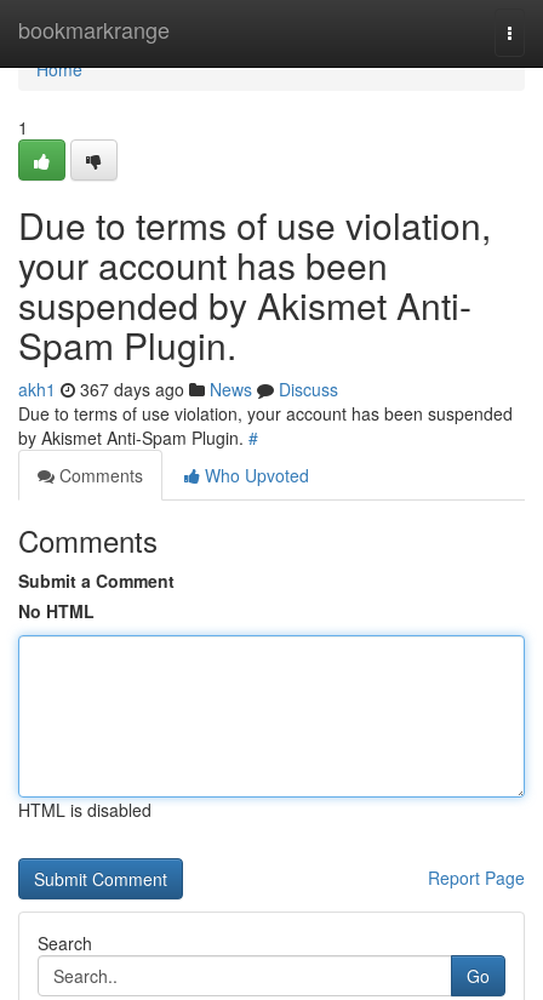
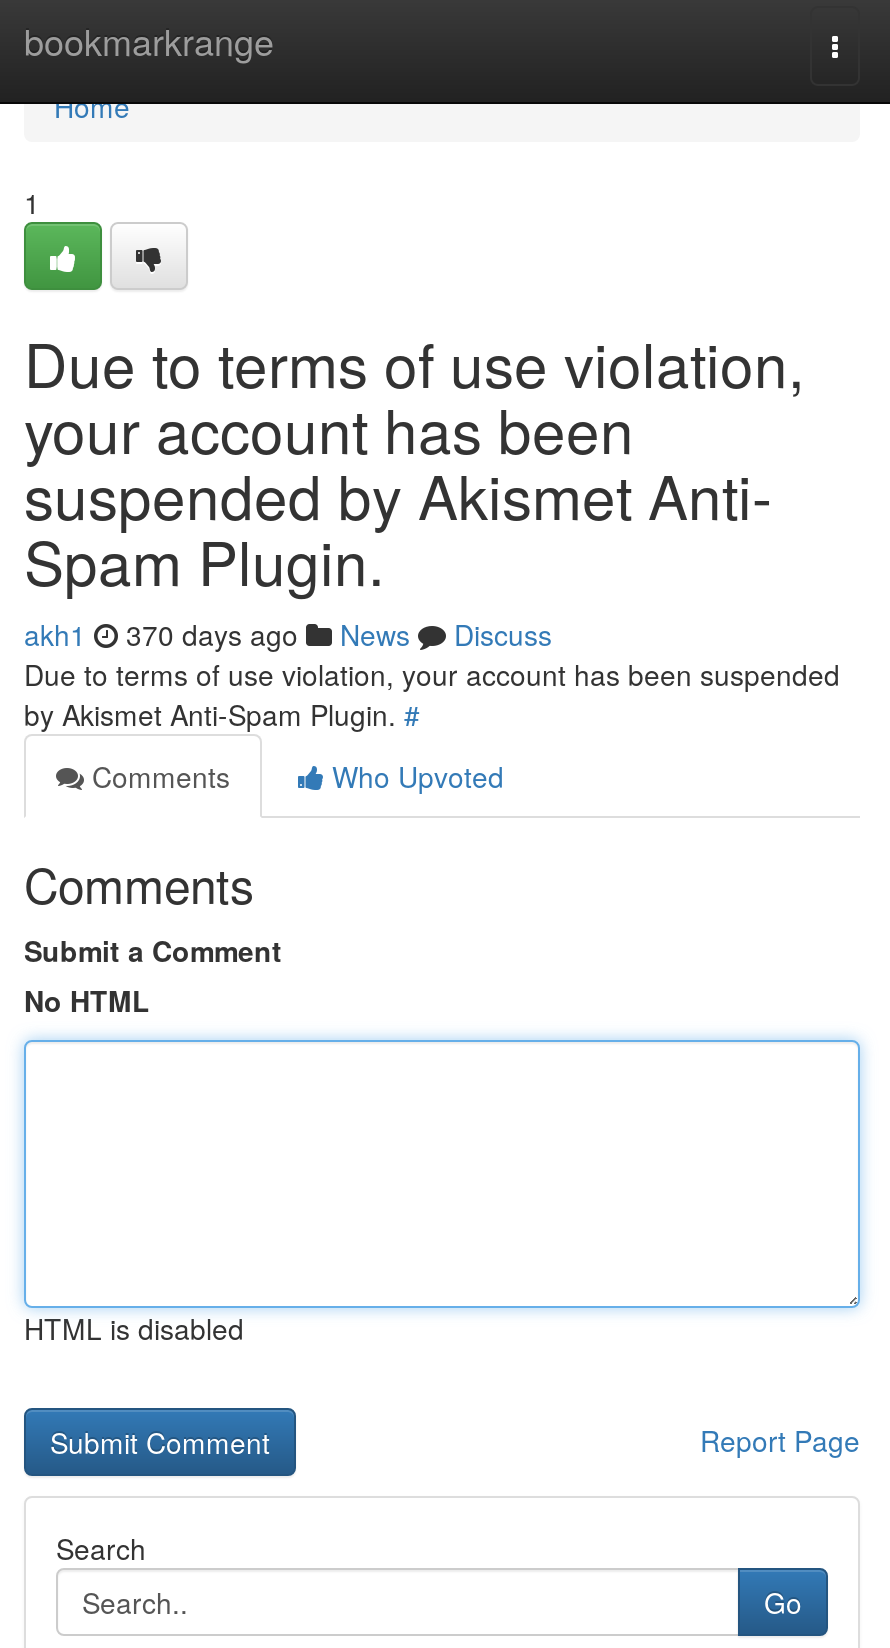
[18,377,338,401] akh1 367 days ago News Discuss -> [24,614,552,654] akh1 370 days ago News Discuss

